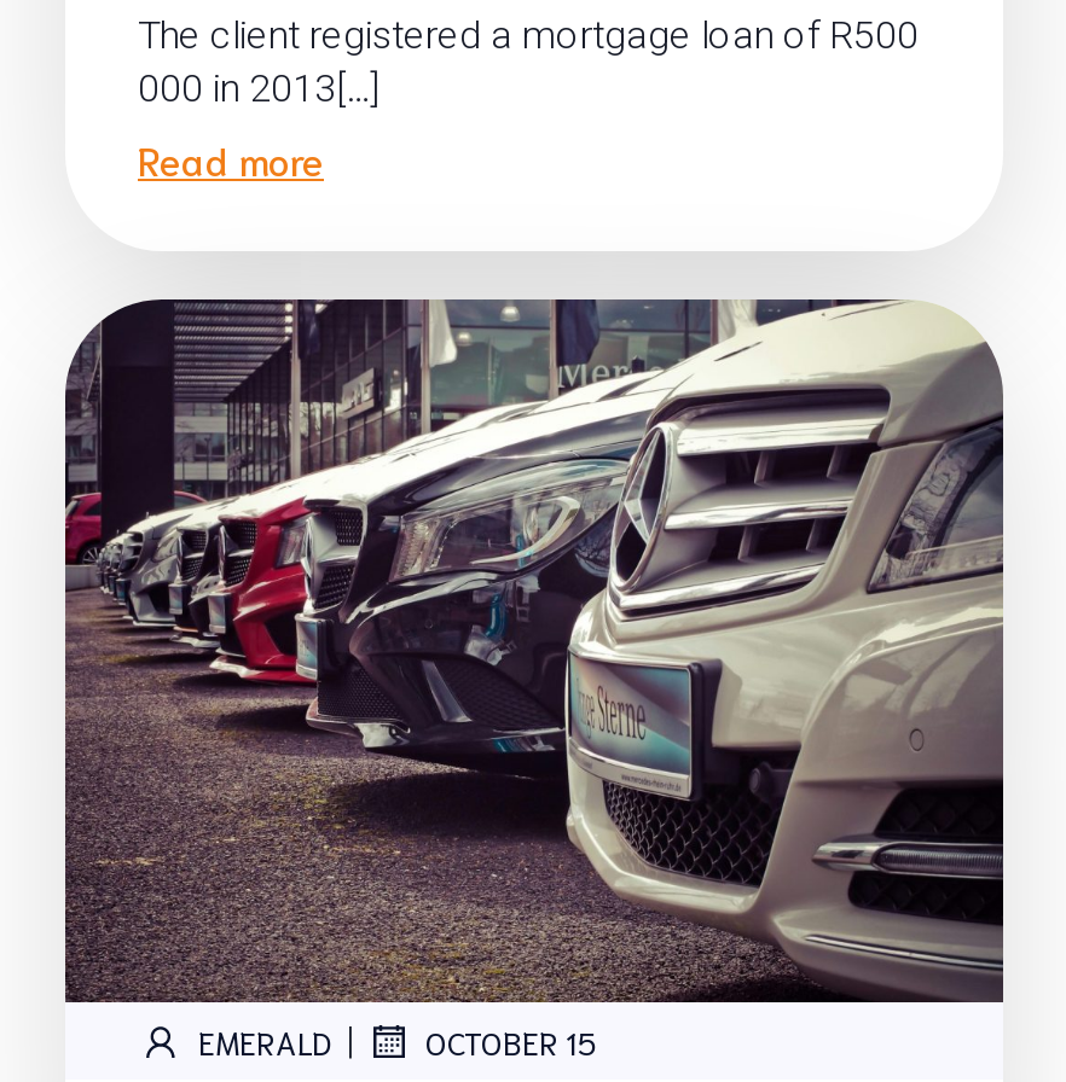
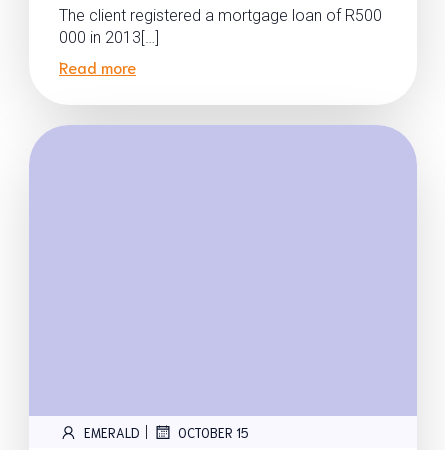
[63,297,1006,1005] [image] -> none

